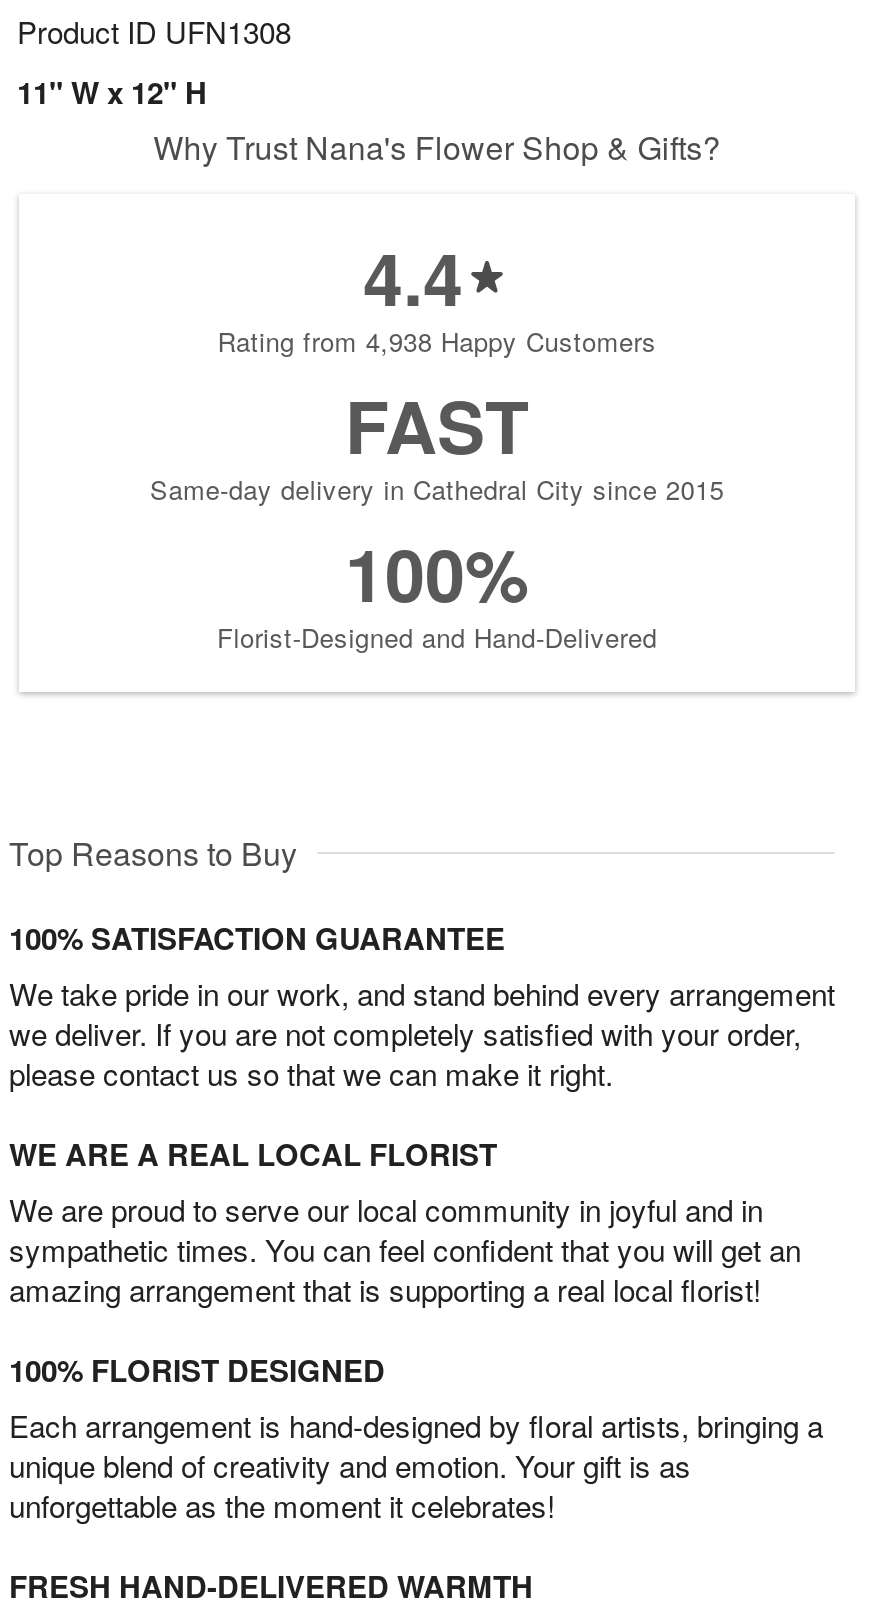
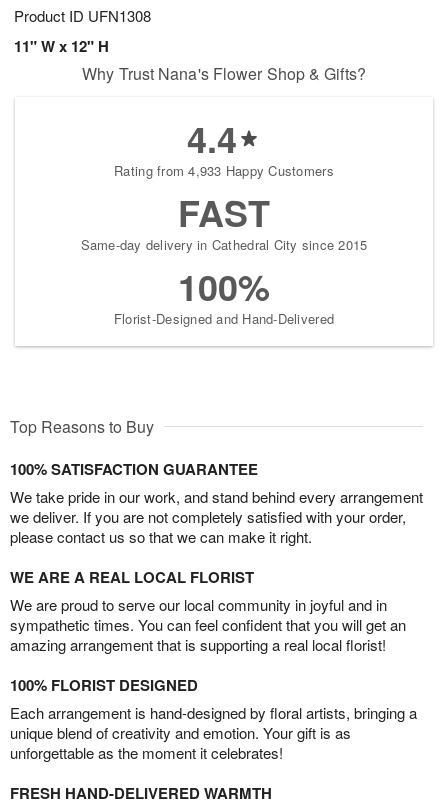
[217,321,657,359] Rating from 4,938 Happy Customers -> [114,160,334,179] Rating from 4,933 Happy Customers

